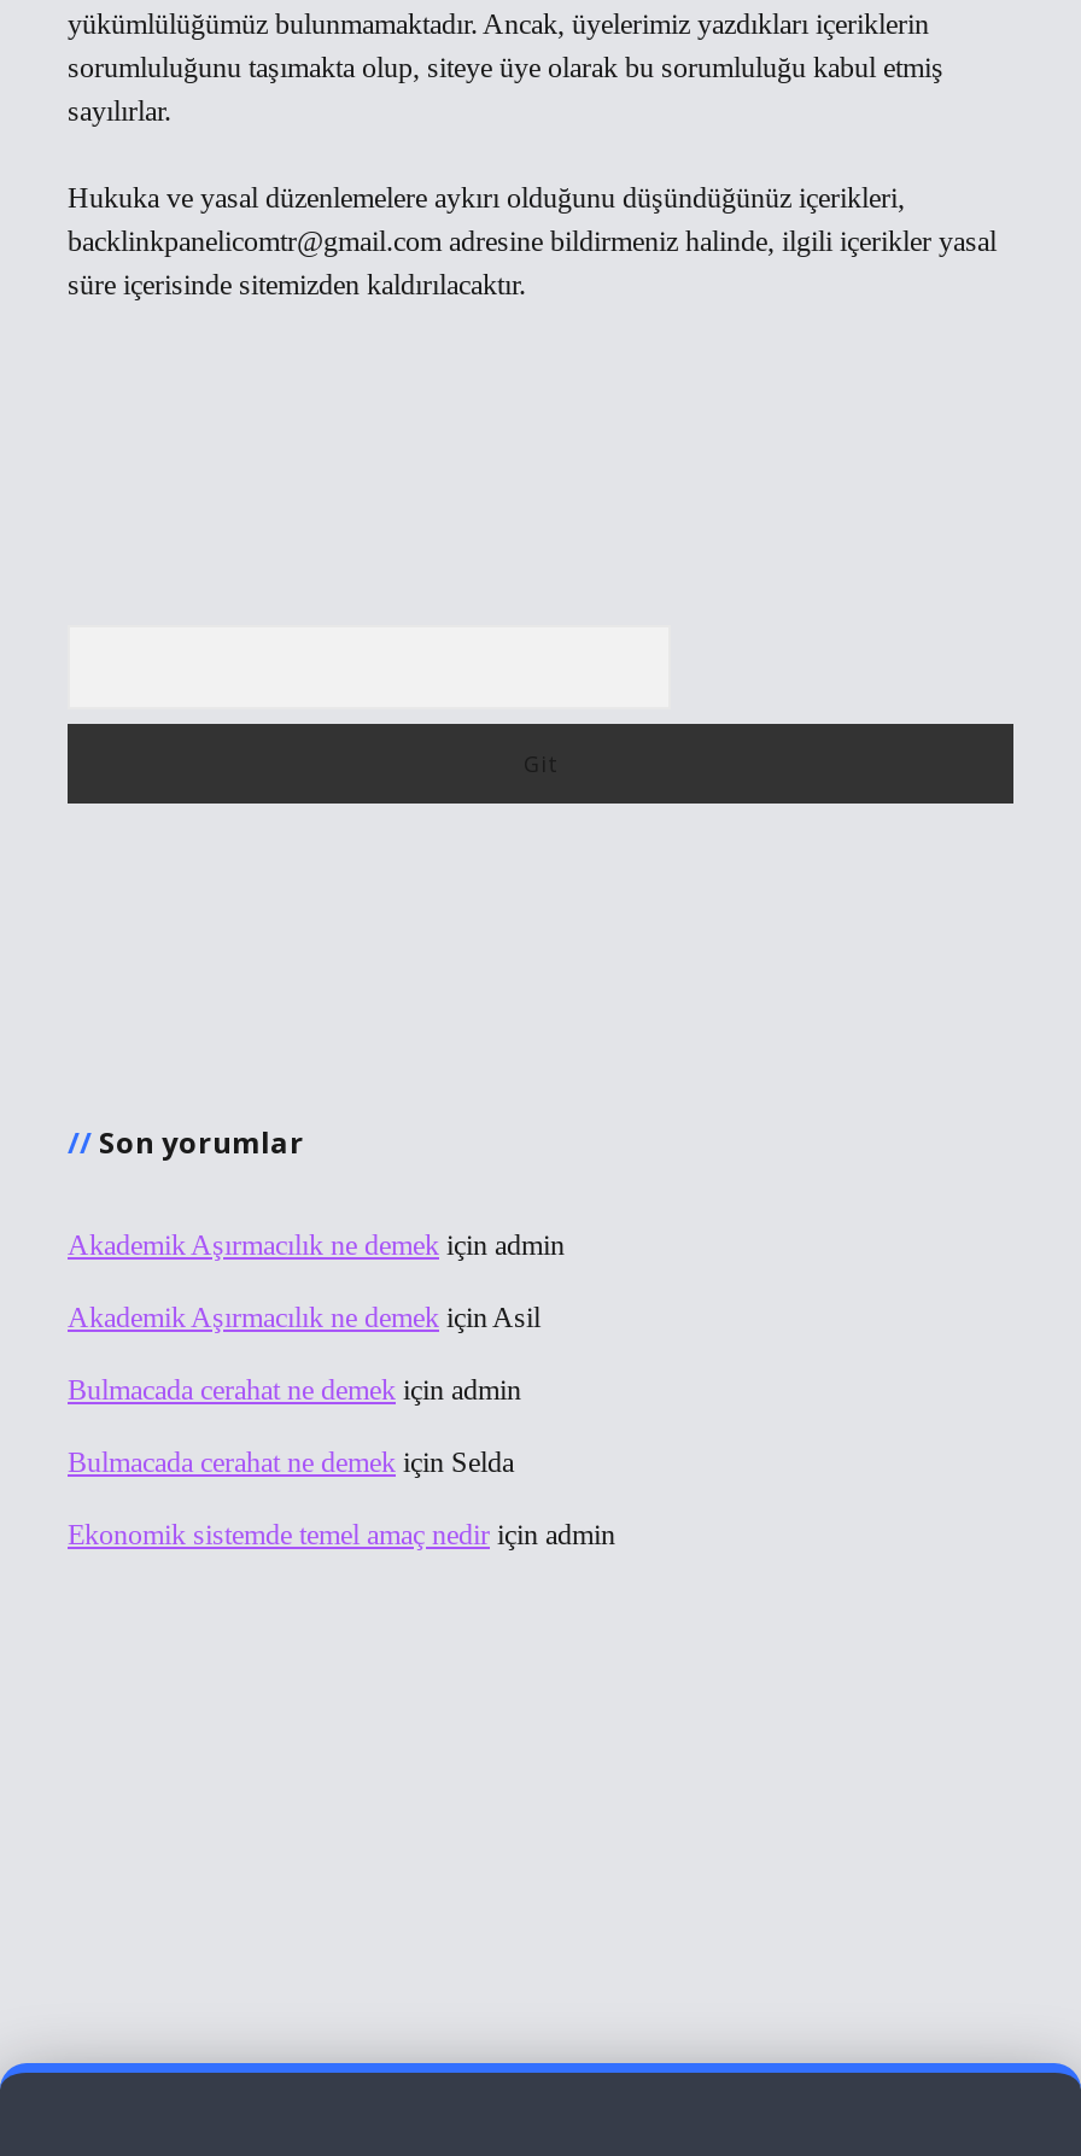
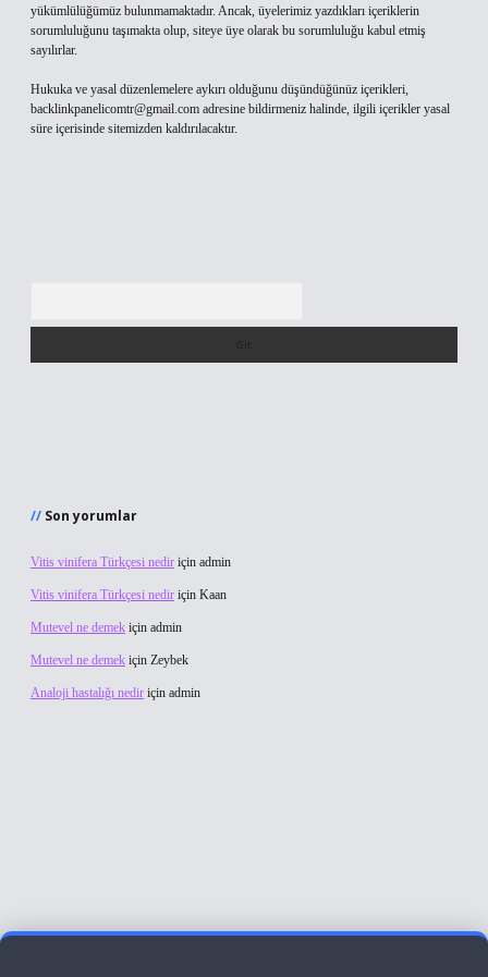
[68,1228,565,1262] Akademik Aşırmacılık ne demek için admin -> [30,554,231,570] Vitis vinifera Türkçesi nedir için admin
[68,1301,540,1334] Akademik Aşırmacılık ne demek içinAsil -> [30,587,227,602] Vitis vinifera Türkçesi nedir içinKaan
[68,1373,521,1407] Bulmacada cerahat ne demek için admin -> [30,620,182,635] Mutevel ne demek için admin
[68,1445,514,1479] Bulmacada cerahat ne demek için Selda -> [30,652,188,668] Mutevel ne demek için Zeybek
[68,1518,615,1552] Ekonomik sistemde temel amaç nedir için admin -> [30,685,200,700] Analoji hastalığı nedir için admin

